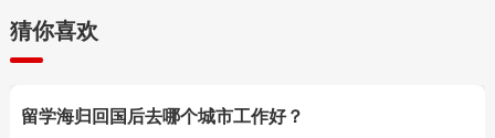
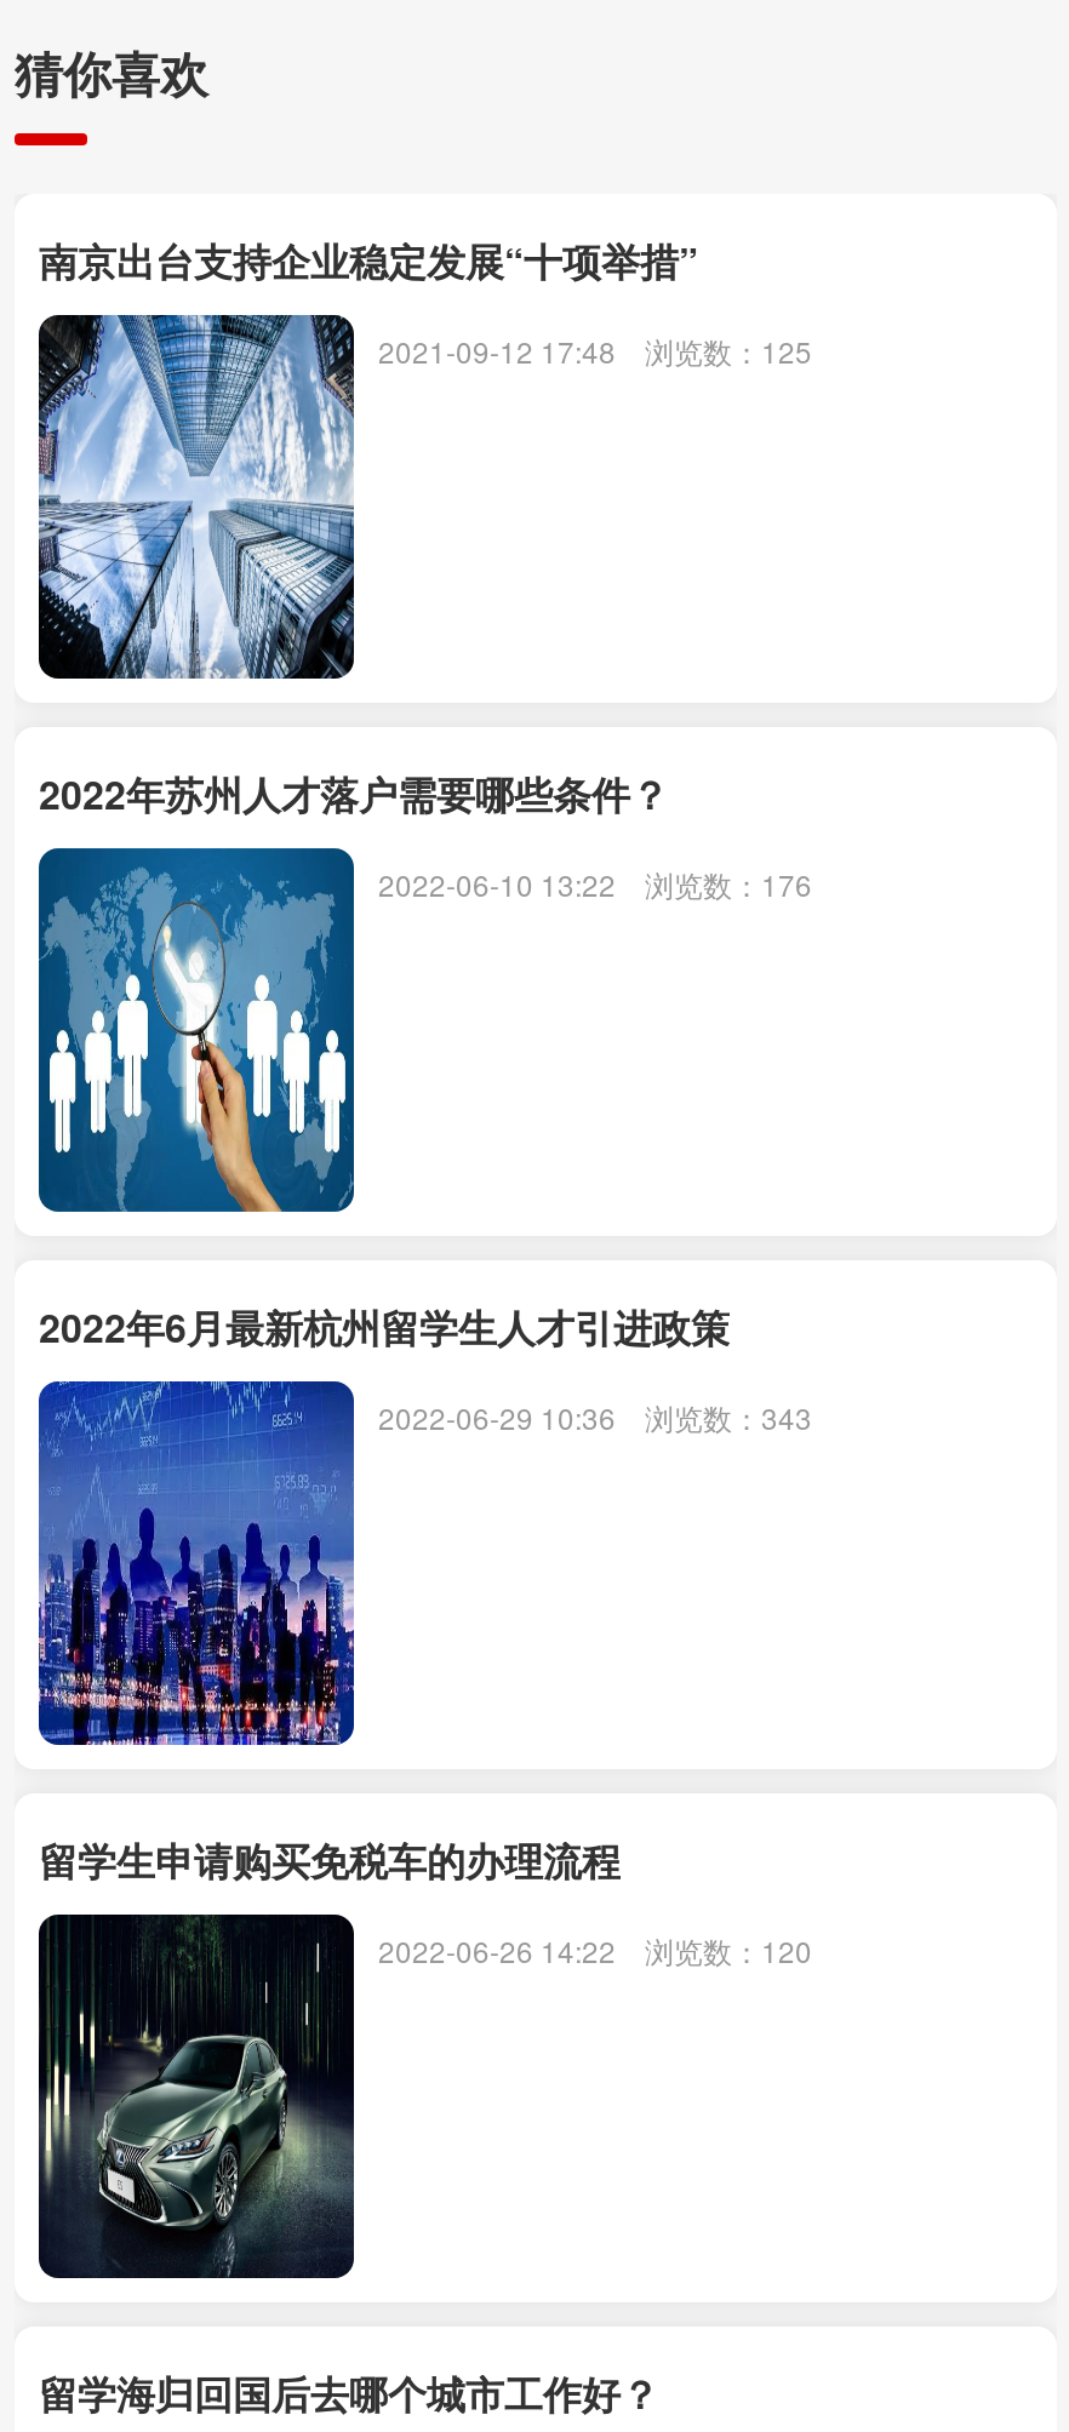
none -> [36,232,812,681] [image] | 南京出台支持企业稳定发展“十项举措” | 2021-09-12 17:48 | 浏览数：125
none -> [36,765,812,1214] [image] | 2022年苏州人才落户需要哪些条件？ | 2022-06-10 13:22 | 浏览数：176
none -> [36,1299,812,1747] [image] | 2022年6月最新杭州留学生人才引进政策 | 2022-06-29 10:36 | 浏览数：343
none -> [36,1832,812,2281] [image] | 留学生申请购买免税车的办理流程 | 2022-06-26 14:22 | 浏览数：120

